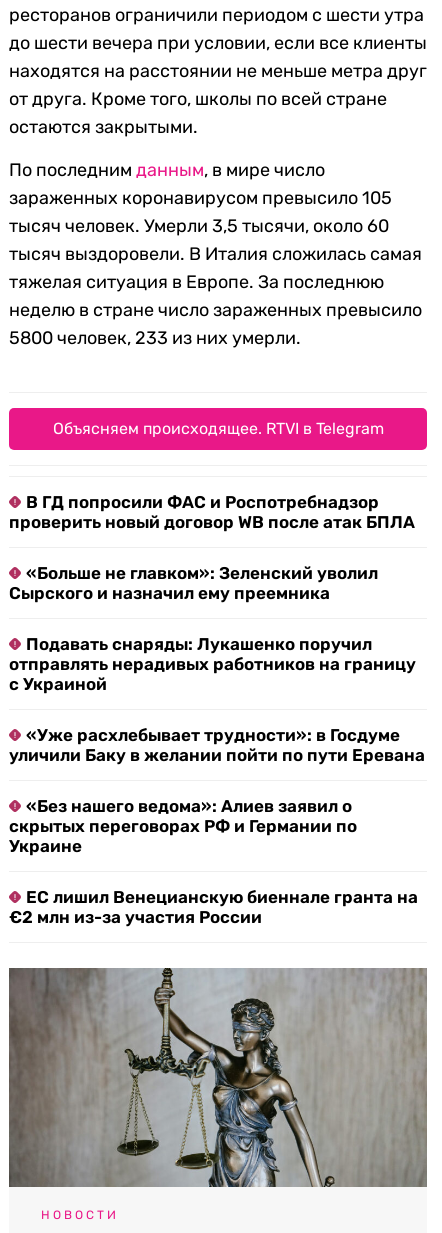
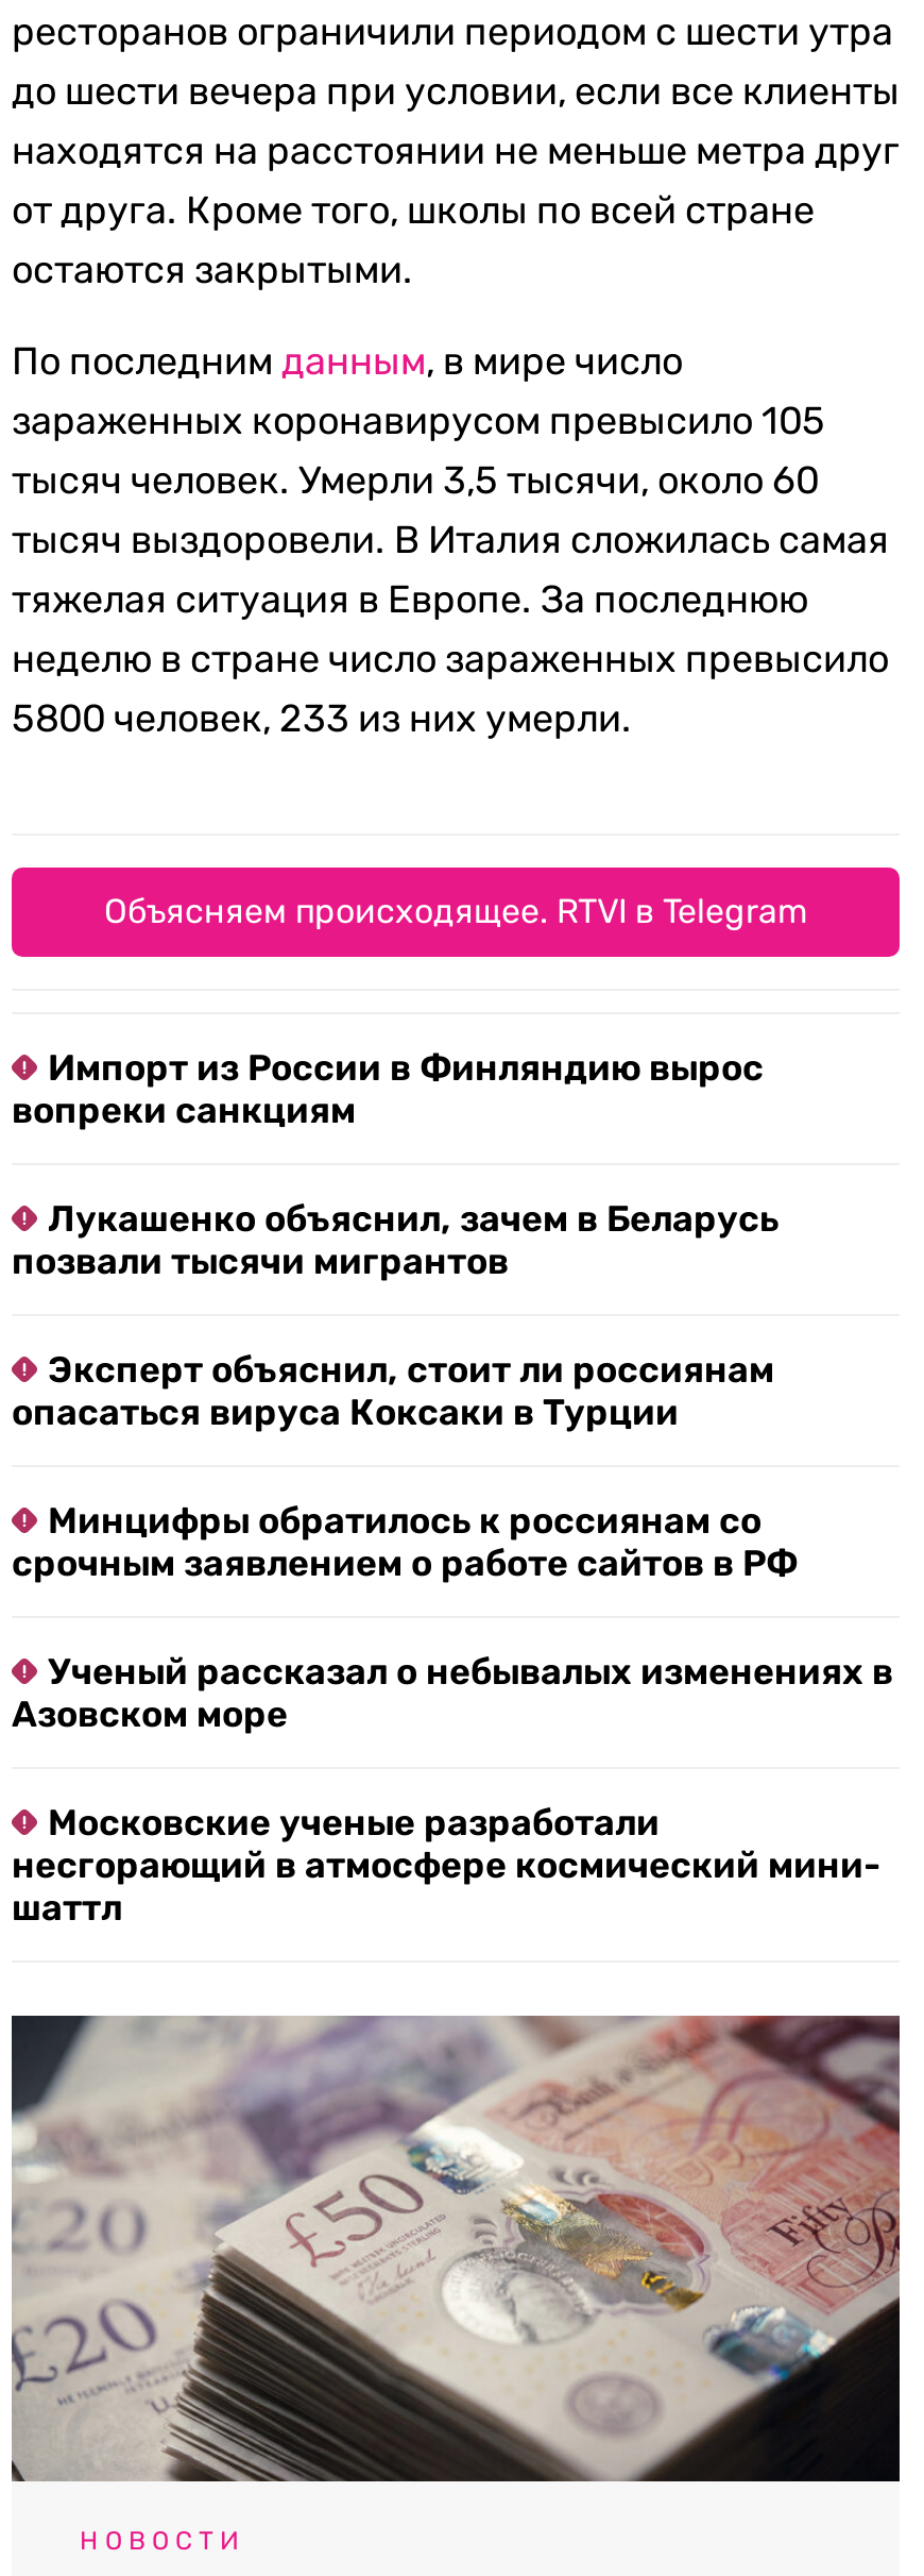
[9,492,415,532] В ГД попросили ФАС и Роспотребнадзор | проверить новый договор WB после атак БПЛА -> [12,1047,764,1132] Импорт из России в Финляндию вырос | вопреки санкциям
[9,563,378,603] «Больше не главком»: Зеленский уволил | Сырского и назначил ему преемника -> [12,1198,778,1283] Лукашенко объяснил, зачем в Беларусь | позвали тысячи мигрантов
[9,634,416,694] Подавать снаряды: Лукашенко поручил | отправлять нерадивых работников на границу | с Украиной -> [12,1349,774,1434] Эксперт объяснил, стоит ли россиянам | опасаться вируса Коксаки в Турции
[9,725,425,765] «Уже расхлебывает трудности»: в Госдуме | уличили Баку в желании пойти по пути Еревана -> [12,1500,798,1585] Минцифры обратилось к россиянам со | срочным заявлением о работе сайтов в РФ
[9,796,357,856] «Без нашего ведома»: Алиев заявил о | скрытых переговорах РФ и Германии по | Украине -> [12,1651,893,1736] Ученый рассказал о небывалых изменениях в | Азовском море
[9,887,418,927] ЕС лишил Венецианскую биеннале гранта на | €2 млн из-за участия России -> [12,1802,880,1929] Московские ученые разработали | несгорающий в атмосфере космический мини- | шаттл
[9,968,428,1188] [image] -> [12,2014,900,2481] [image]

